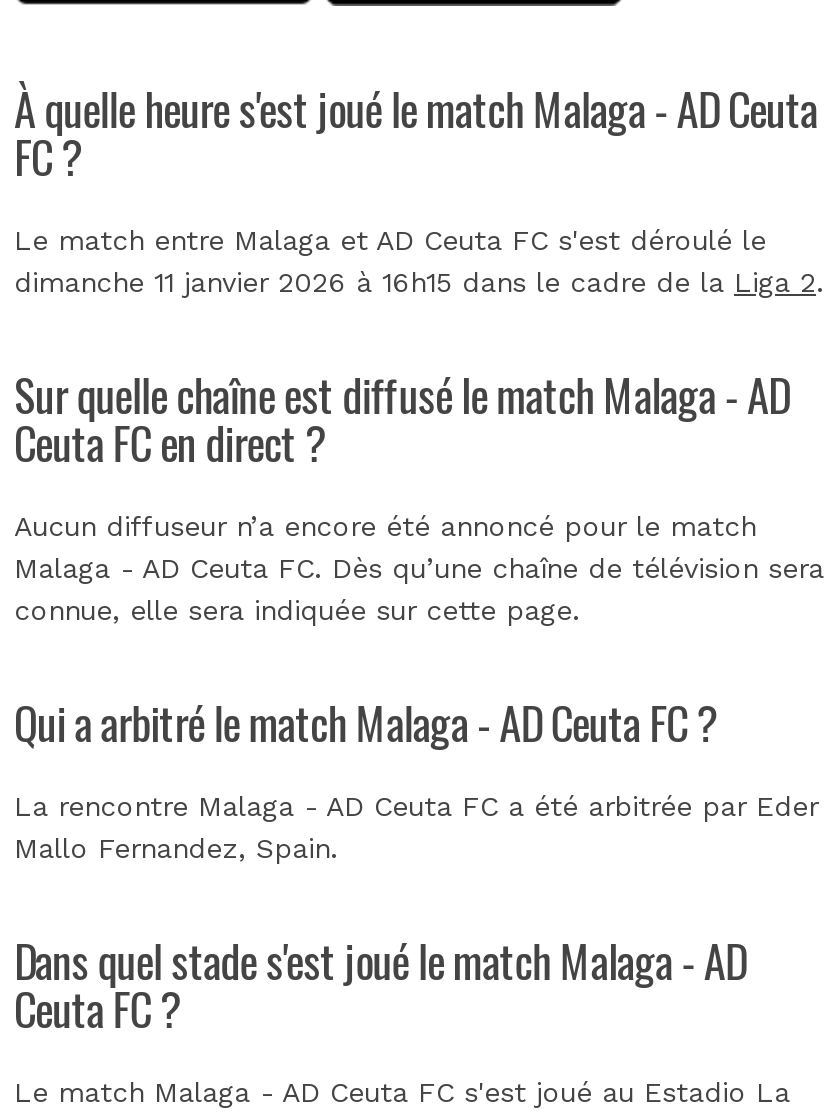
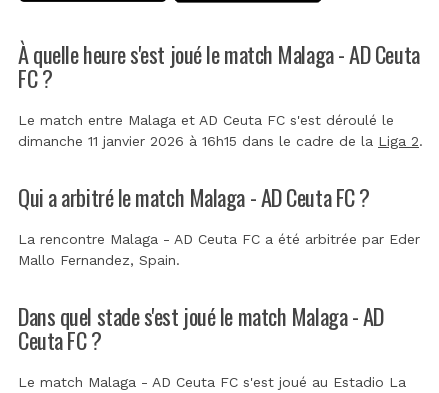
[14,360,824,626] Sur quelle chaîne est diffusé le match Malaga - AD | Ceuta FC en direct ? | Aucun diffuseur n’a encore été annoncé pour le match | Malaga - AD Ceuta FC. Dès qu’une chaîne de télévision sera | connue, elle sera indiquée sur cette page. -> none

